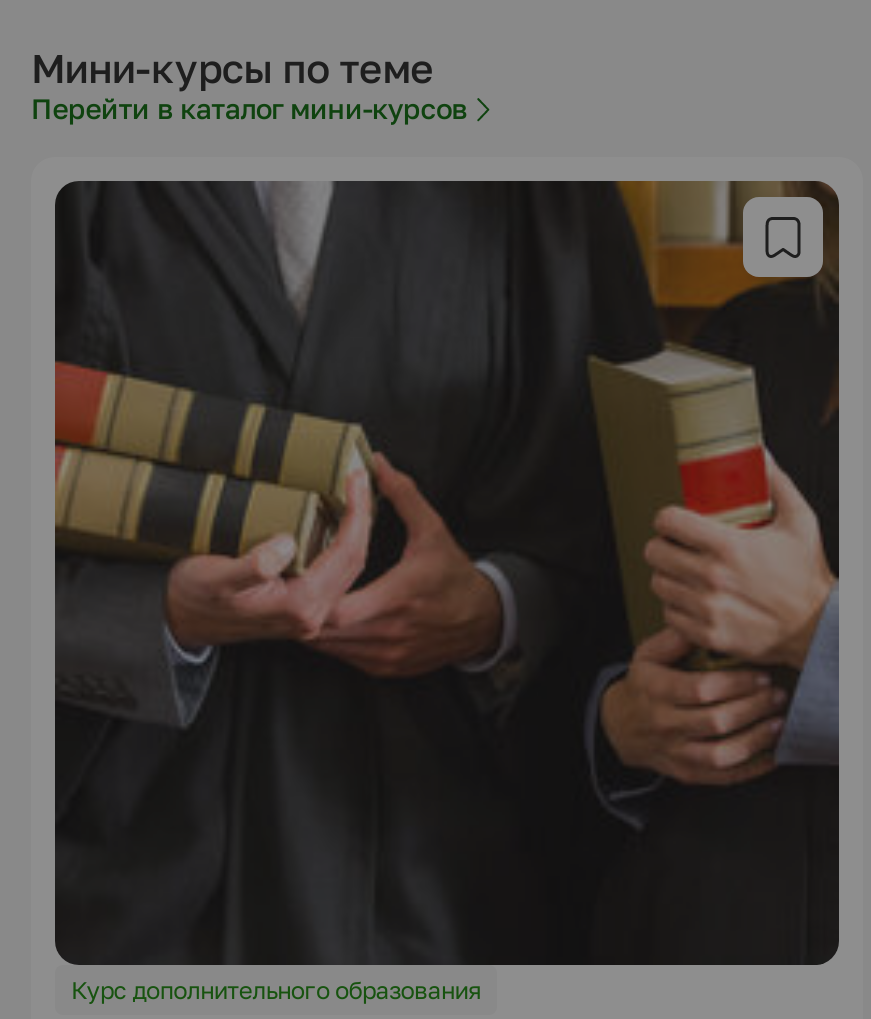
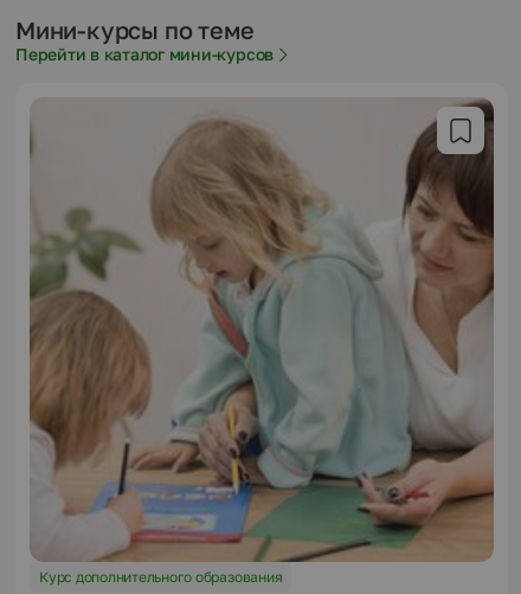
[53,179,841,967] [image] -> [28,97,495,563] [image]

